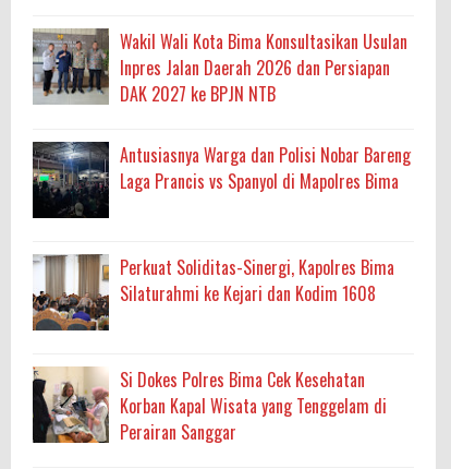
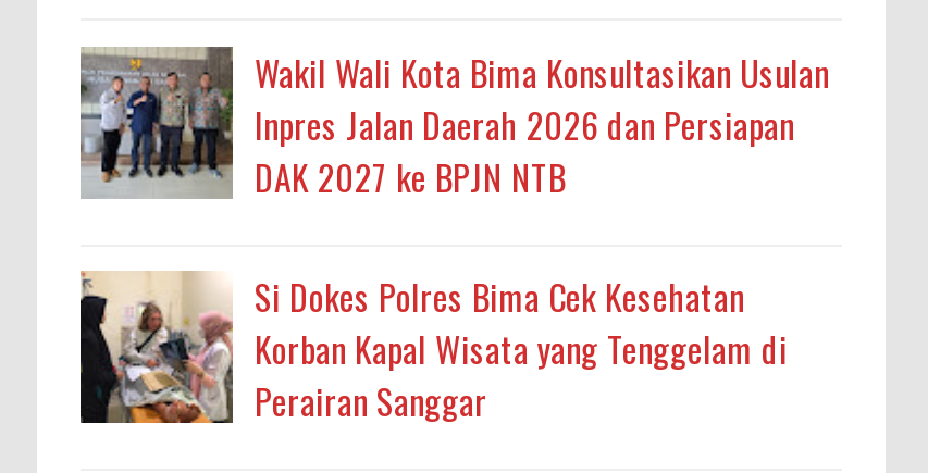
[32,141,411,307] [image] | Antusiasnya Warga dan Polisi Nobar Bareng | Laga Prancis vs Spanyol di Mapolres Bima | Perkuat Soliditas-Sinergi, Kapolres Bima | Silaturahmi ke Kejari dan Kodim 1608 -> none
[33,254,109,330] [image] -> none

